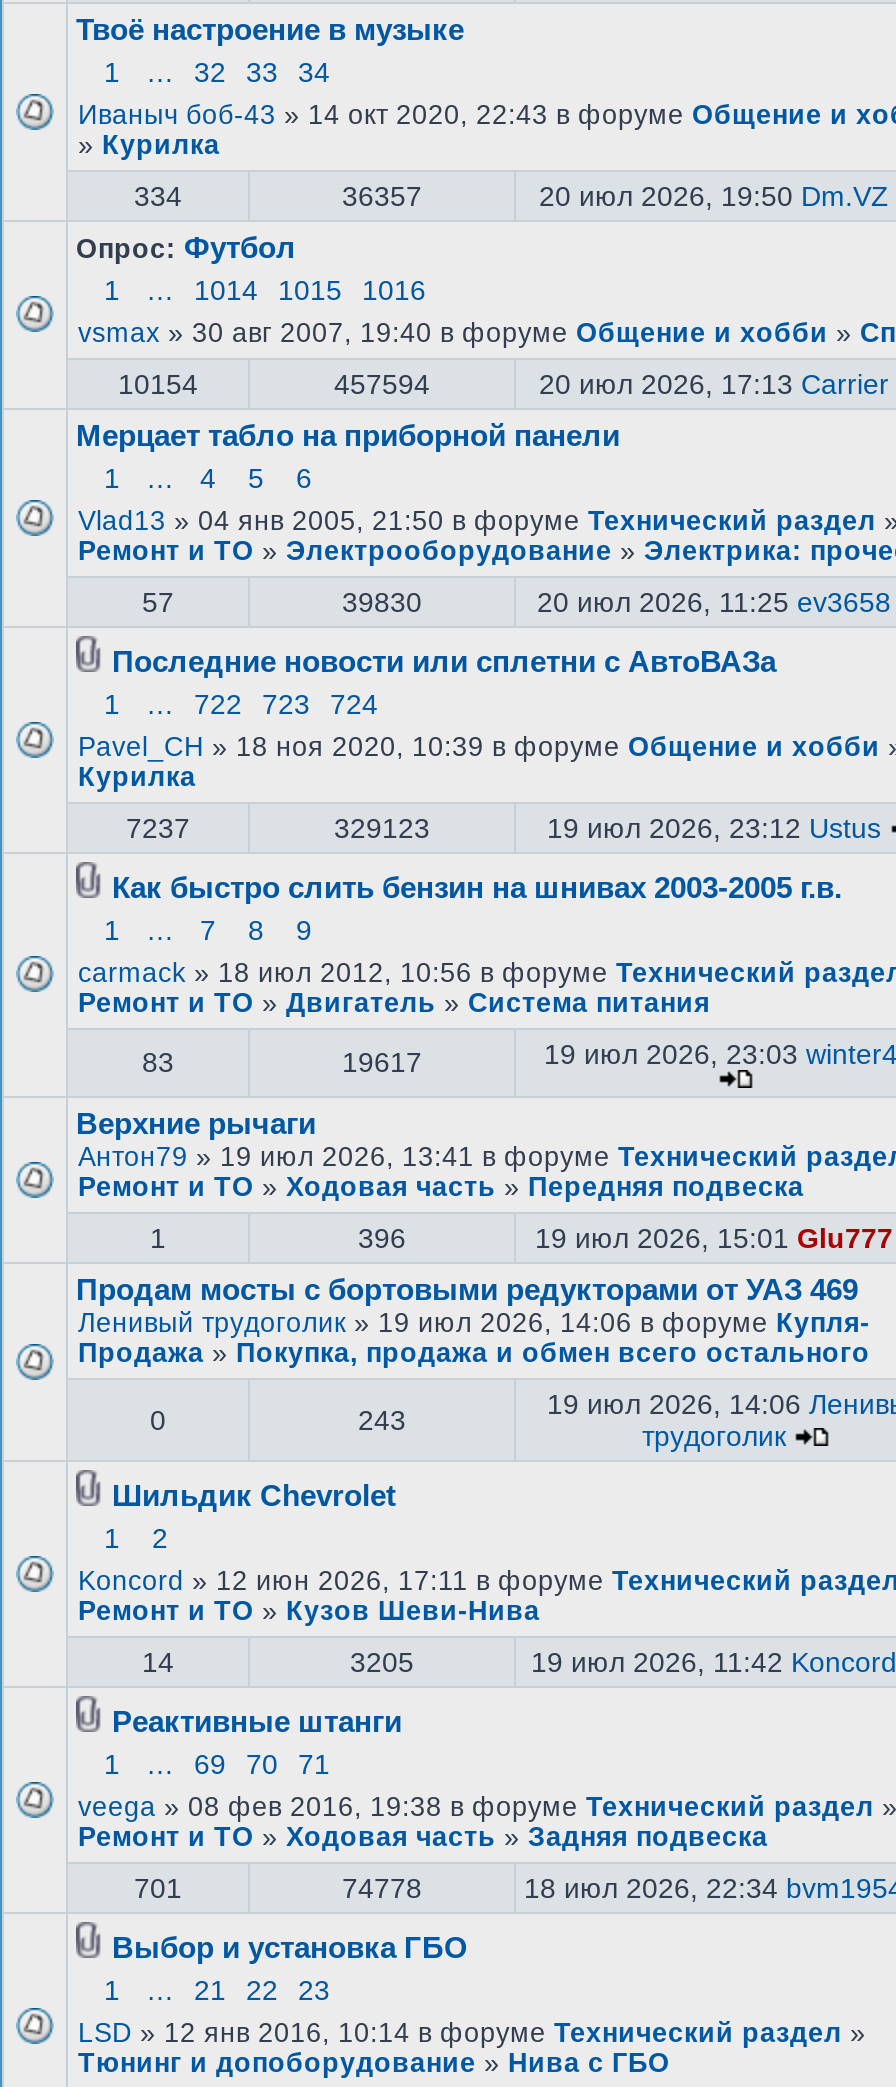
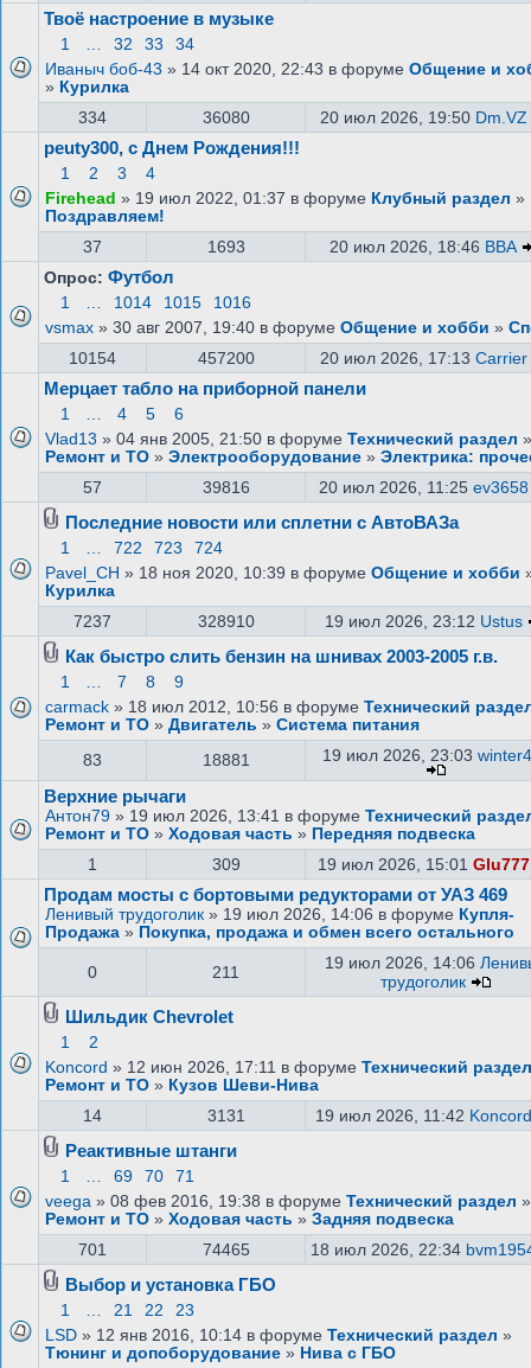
[342,180,422,212] 36357 -> [202,108,249,127] 36080
none -> [44,138,525,256] peuty300, с Днем Рождения!!! | 1 | 2 | 3 | 4 | Firehead» 19 июл 2022, 01:37 в форуме Клубный раздел» | Поздравляем! | 37 | 1693 | 20 июл 2026, 18:46 ВВА
[334,368,430,400] 457594 -> [197,349,254,367] 457200
[342,586,422,618] 39830 -> [202,478,249,497] 39816
[334,812,430,844] 329123 -> [197,612,254,631] 328910
[342,1046,422,1078] 19617 -> [202,750,249,769] 18881
[358,1222,406,1254] 396 -> [212,855,240,874] 309
[358,1404,406,1436] 243 -> [212,963,239,982] 211
[350,1646,414,1678] 3205 -> [207,1106,245,1125] 3131
[342,1872,422,1904] 74778 -> [202,1240,249,1259] 74465

